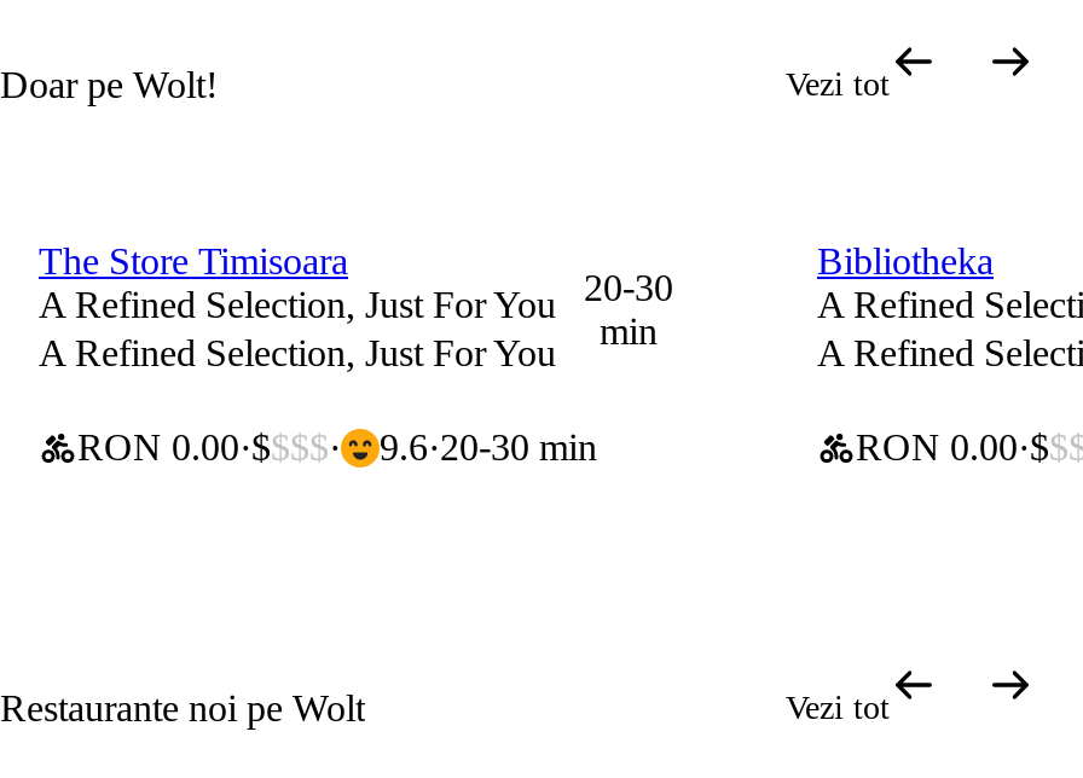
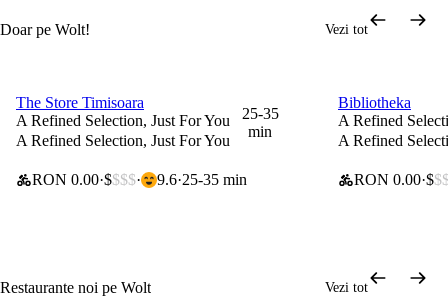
[39,267,673,325] A Refined Selection, Just For You 20-30 -> [16,105,278,129] A Refined Selection, Just For You 25-35
[77,426,597,468] RON 0.00 $$$$ 9.6 20-30 min -> [32,171,247,188] RON 0.00 $$$$ 9.6 25-35 min

